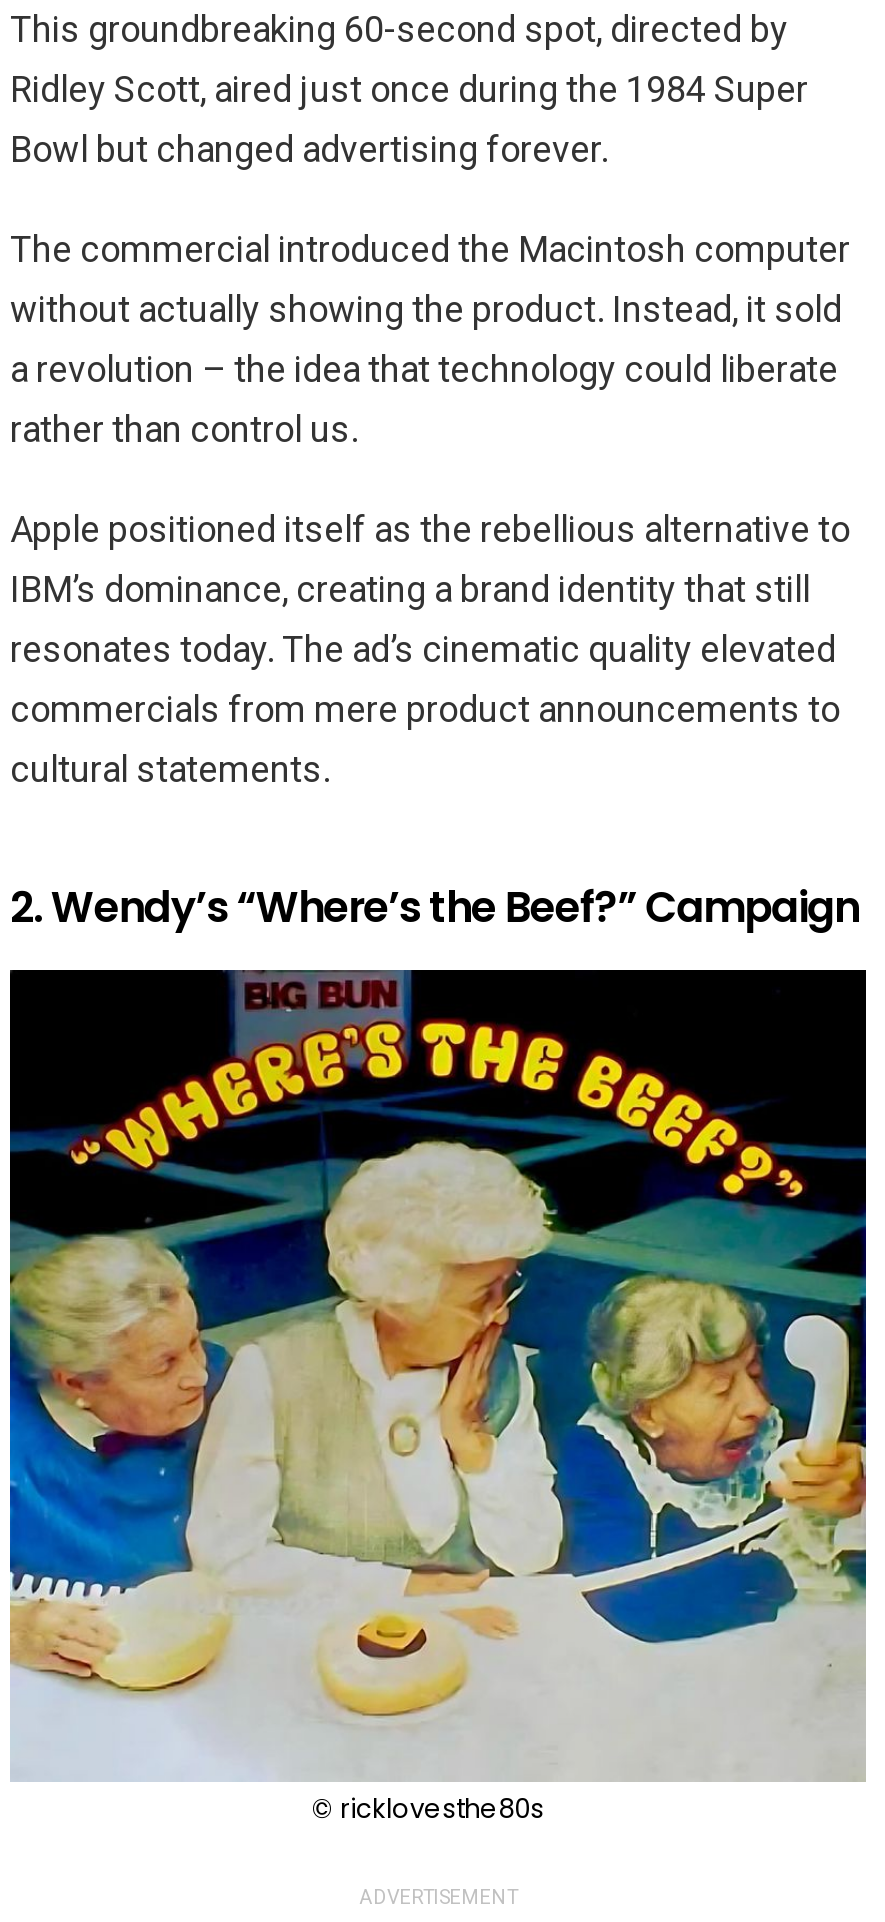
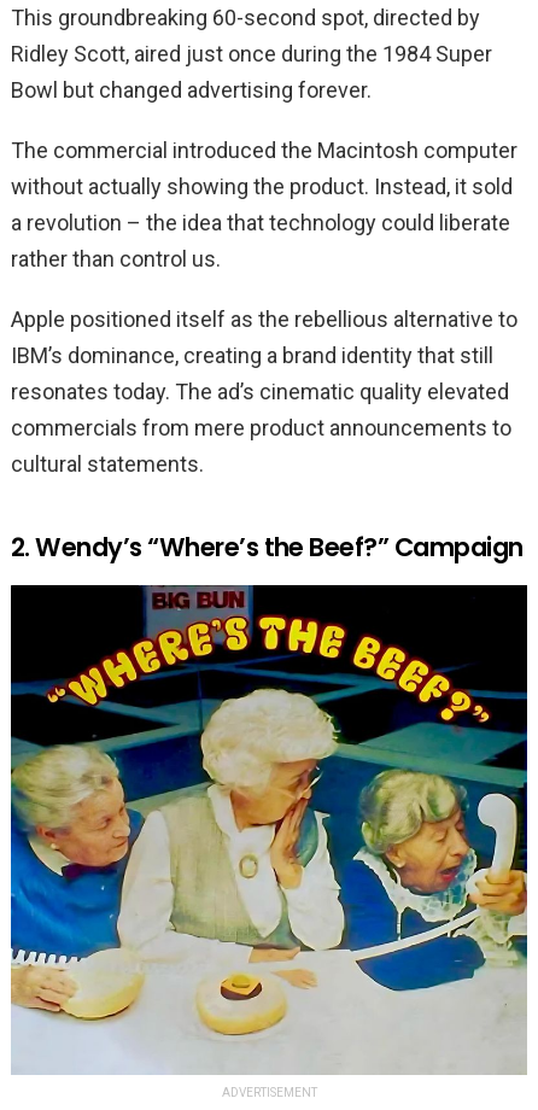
[312,1791,544,1829] © ricklovesthe80s -> none

